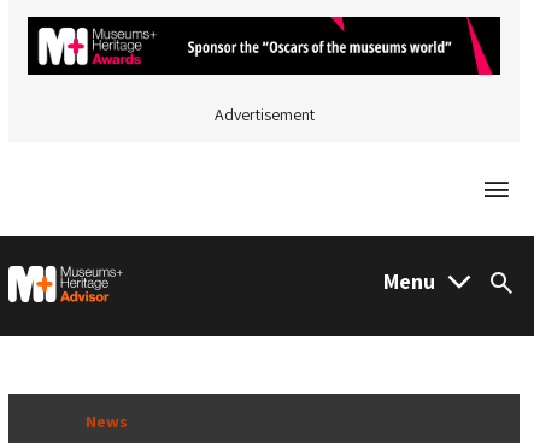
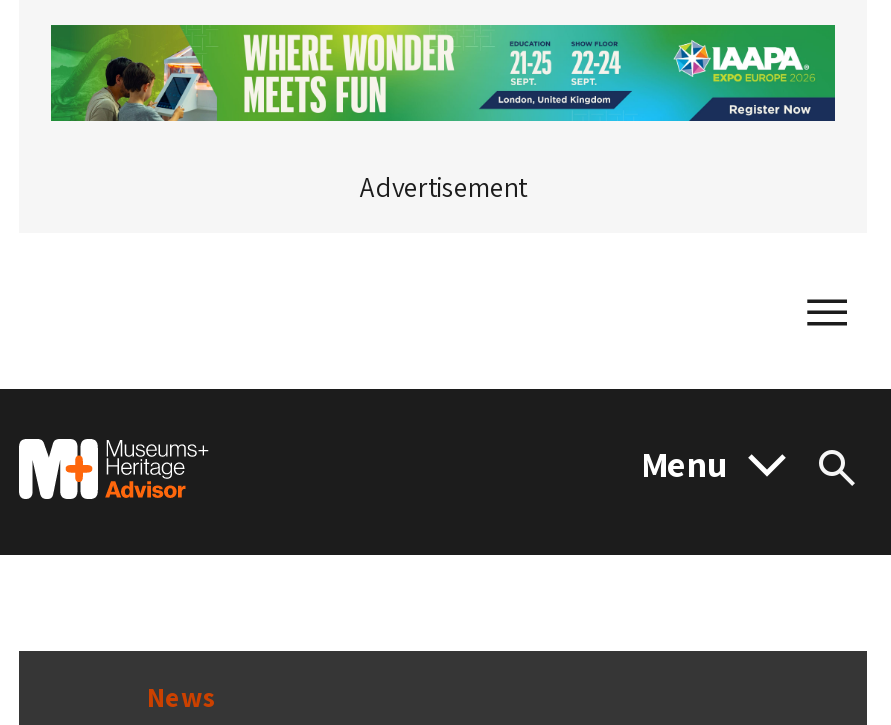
[27,16,501,76] [image] -> [49,23,837,123] [image]

